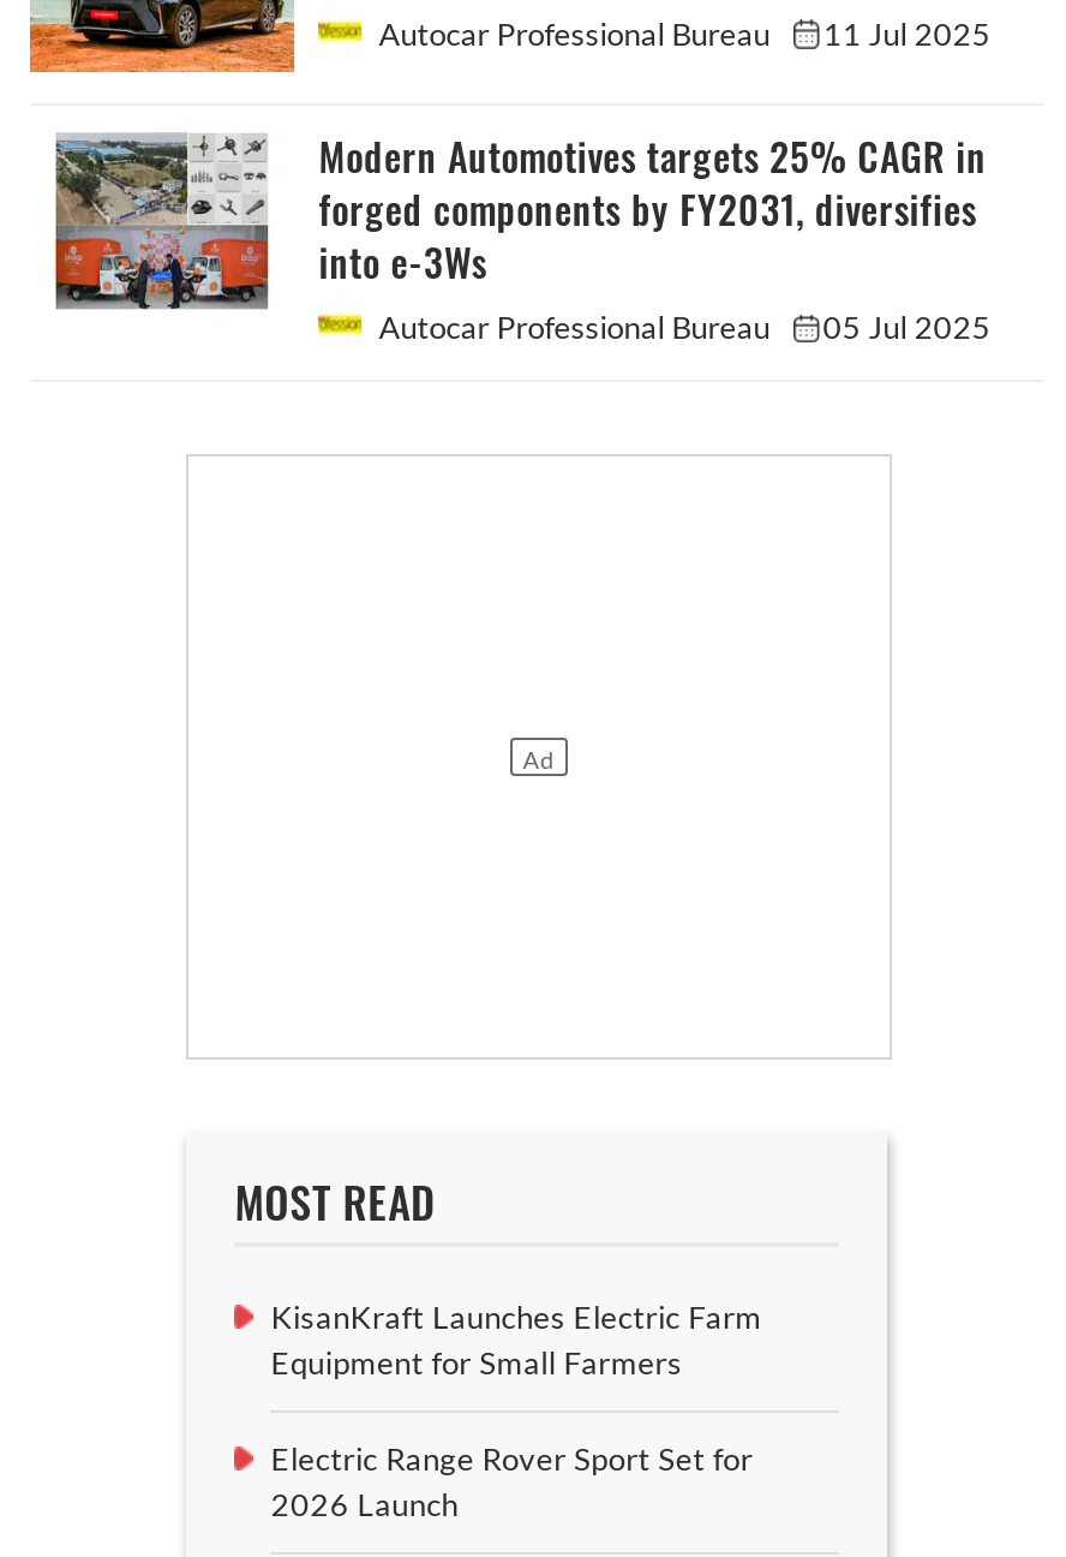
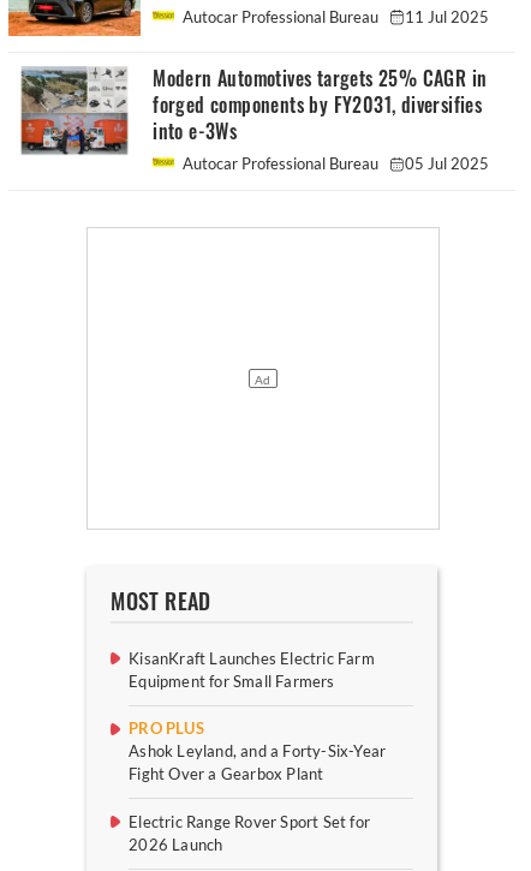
none -> [129,719,386,784] PRO PLUS | Ashok Leyland, and a Forty-Six-Year | Fight Over a Gearbox Plant

